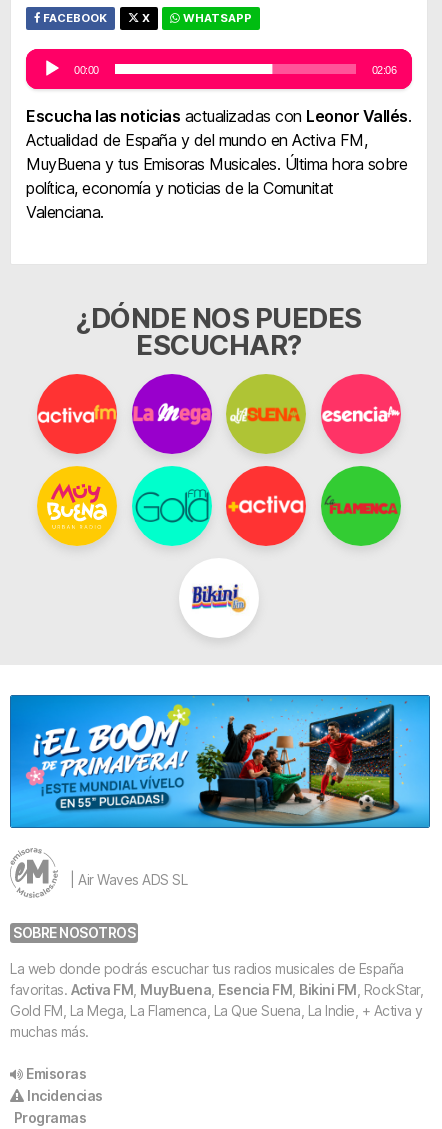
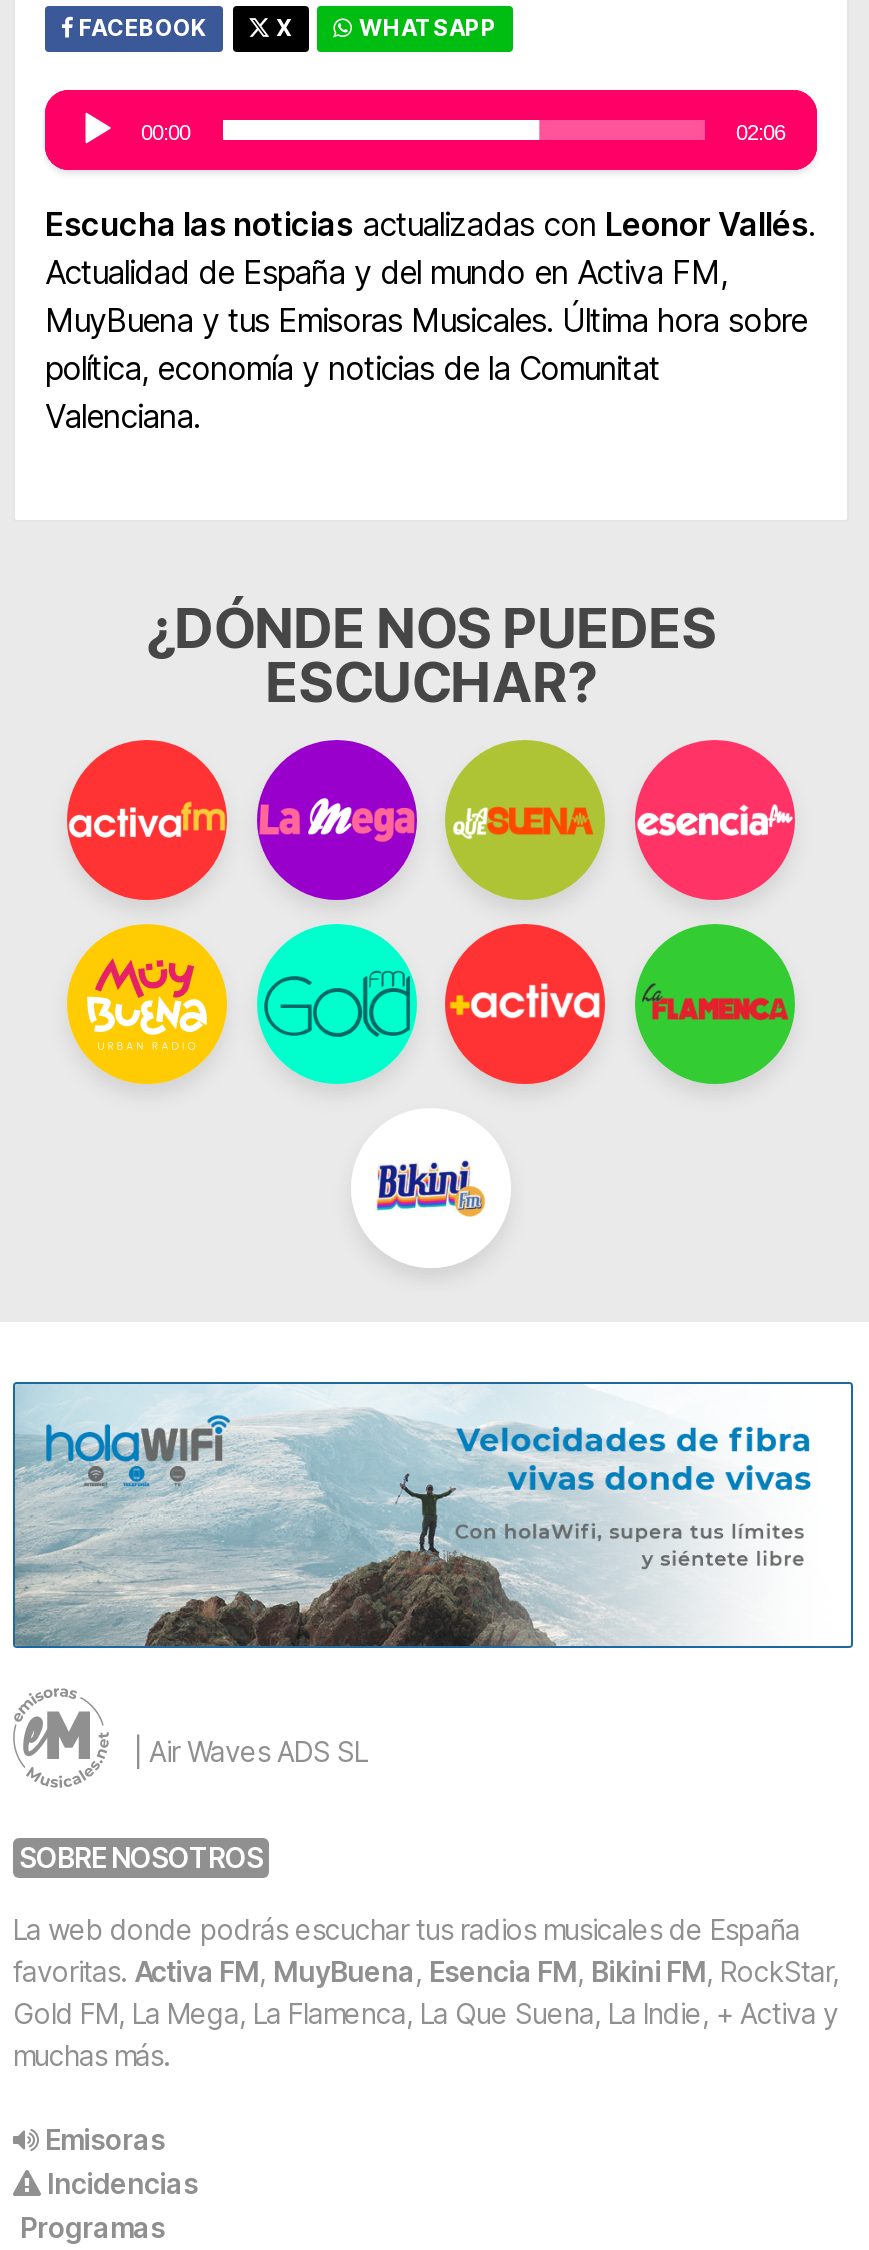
[10,695,430,828] [image] -> [13,1382,851,1648] [image]

